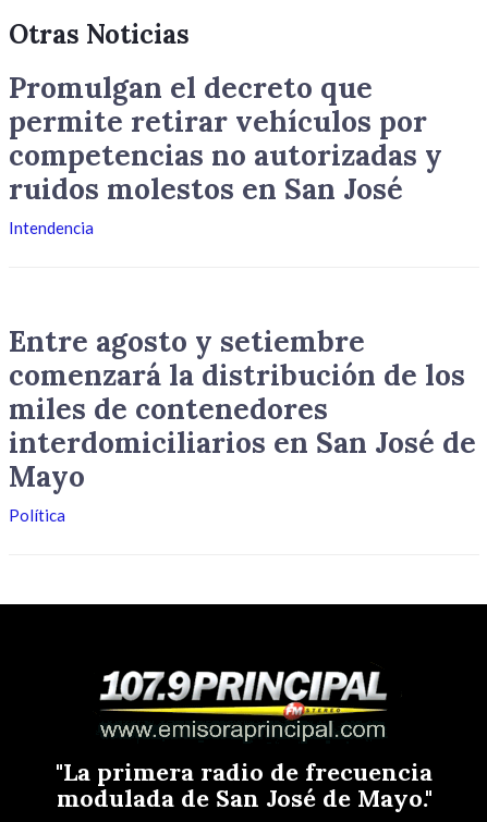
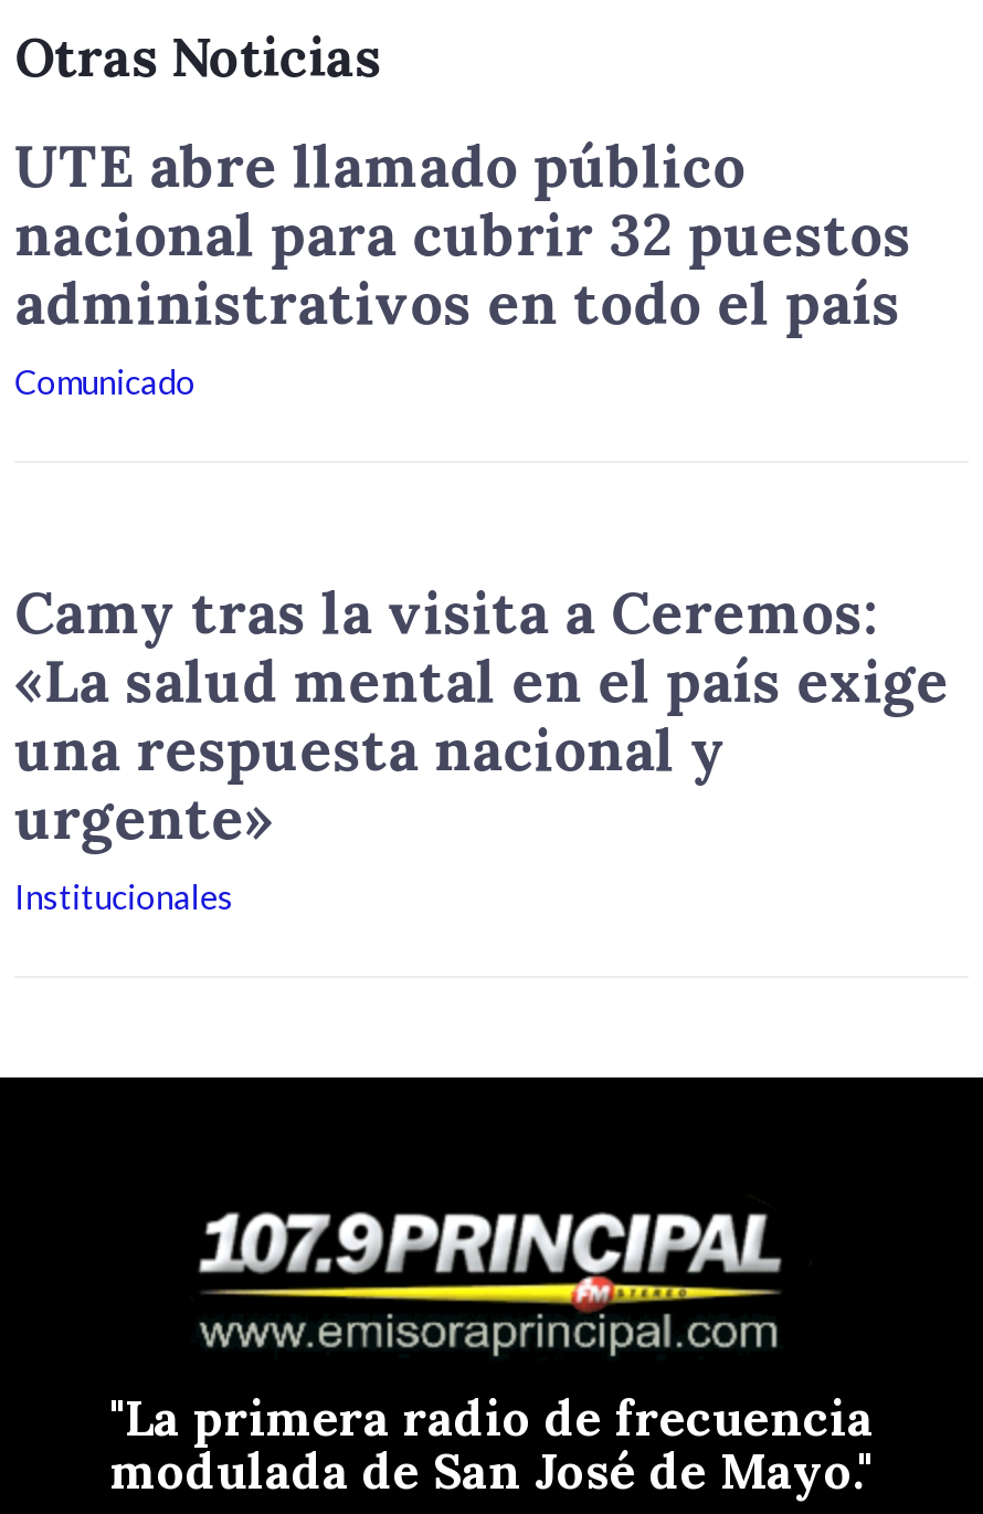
[9,69,442,237] Promulgan el decreto que | permite retirar vehículos por | competencias no autorizadas y | ruidos molestos en San José | Intendencia -> [15,128,911,400] UTE abre llamado público | nacional para cubrir 32 puestos | administrativos en todo el país | Comunicado
[9,323,476,525] Entre agosto y setiembre | comenzará la distribución de los | miles de contenedores | interdomiciliarios en San José de | Mayo | Política -> [15,576,949,916] Camy tras la visita a Ceremos: | «La salud mental en el país exige | una respuesta nacional y | urgente» | Institucionales

